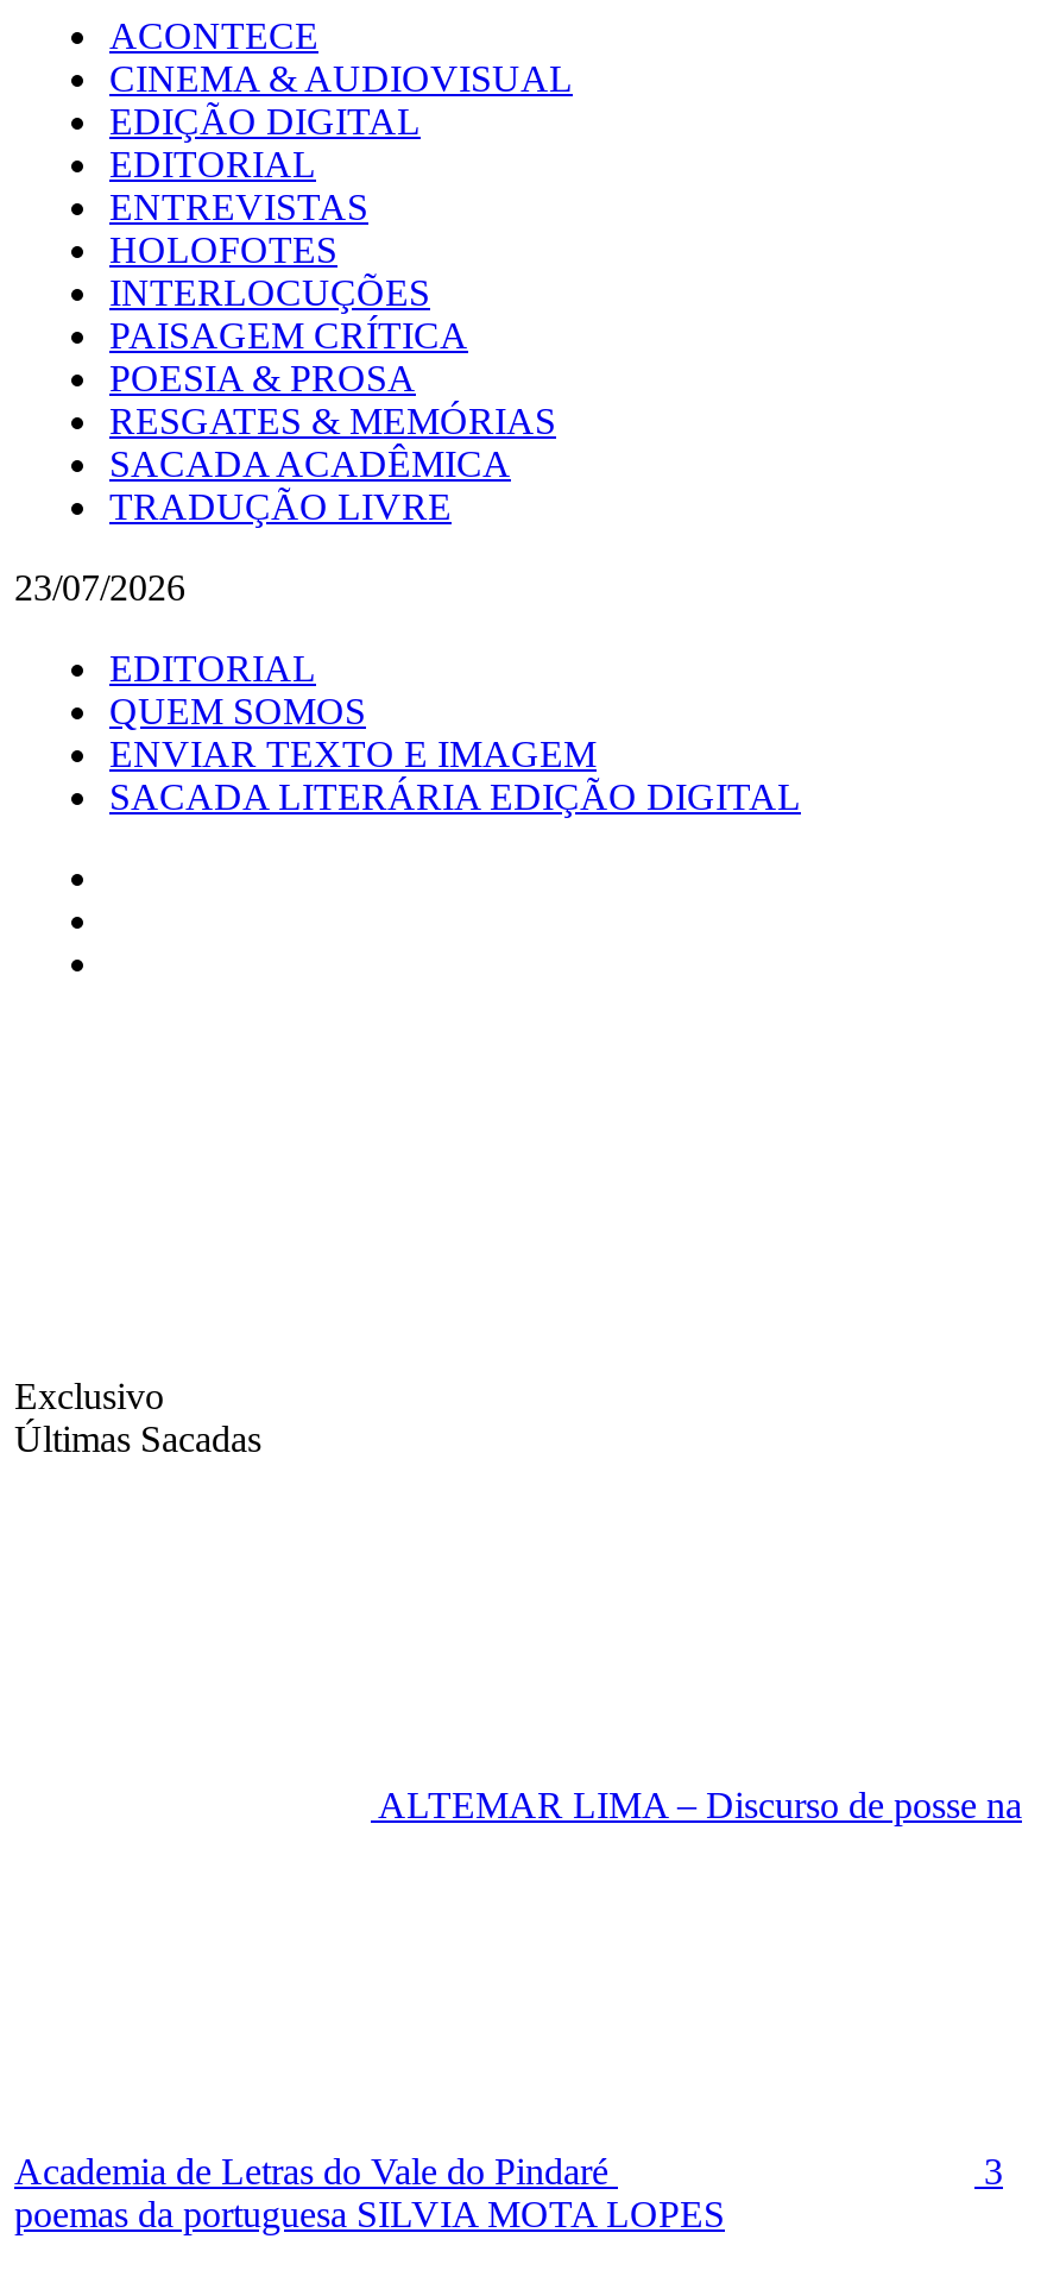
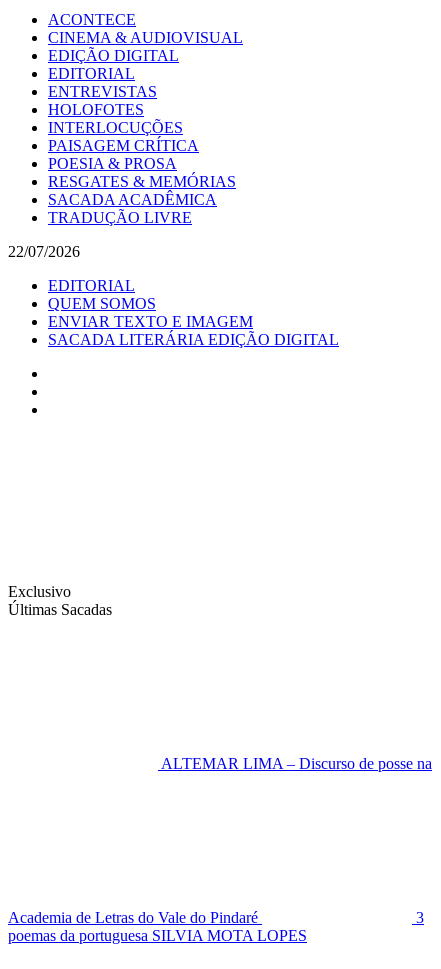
[14,567,185,607] 23/07/2026 -> [8,243,80,260] 22/07/2026

